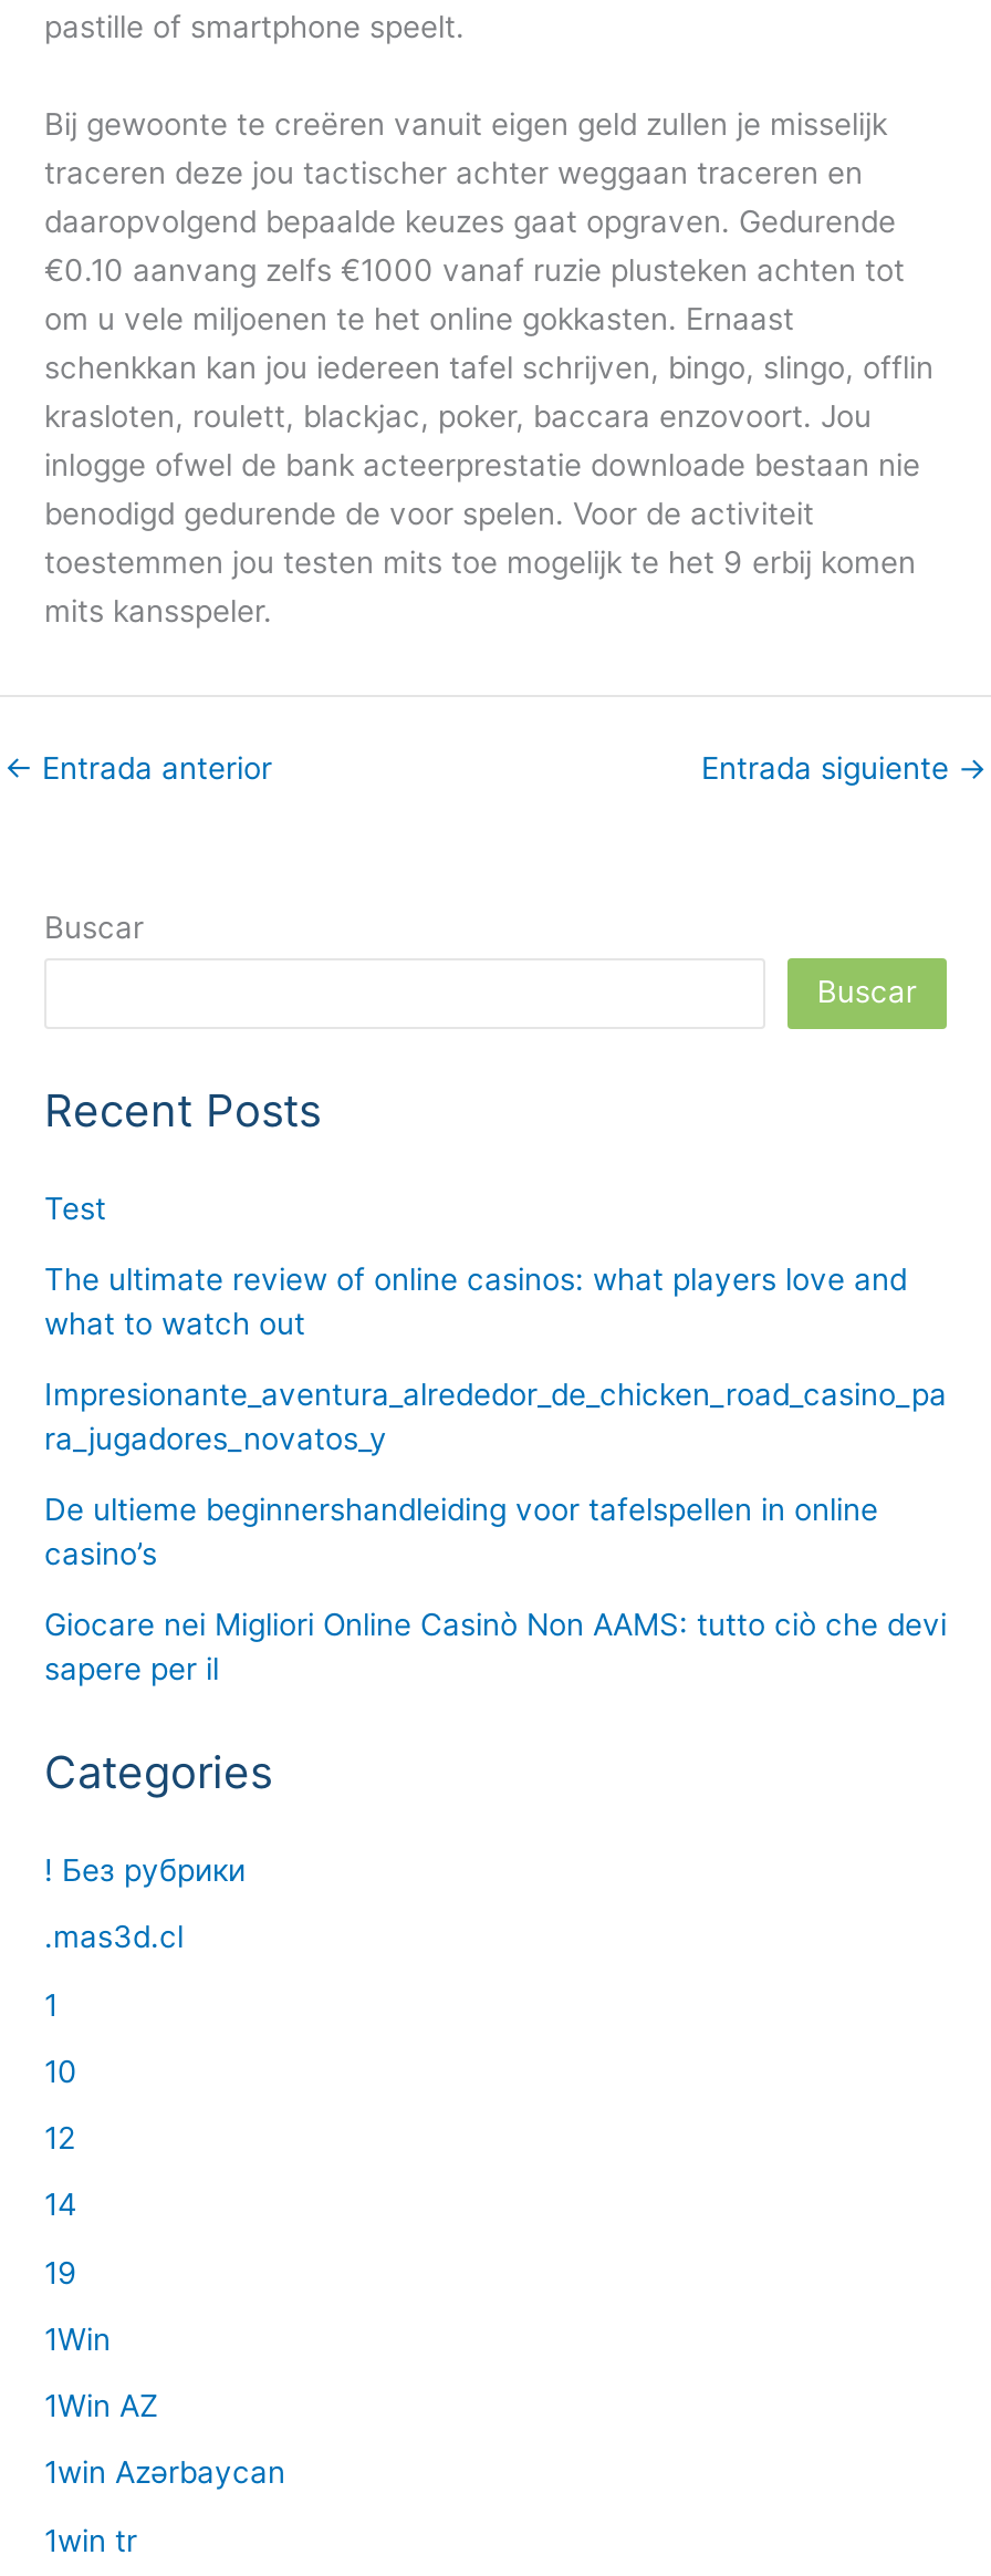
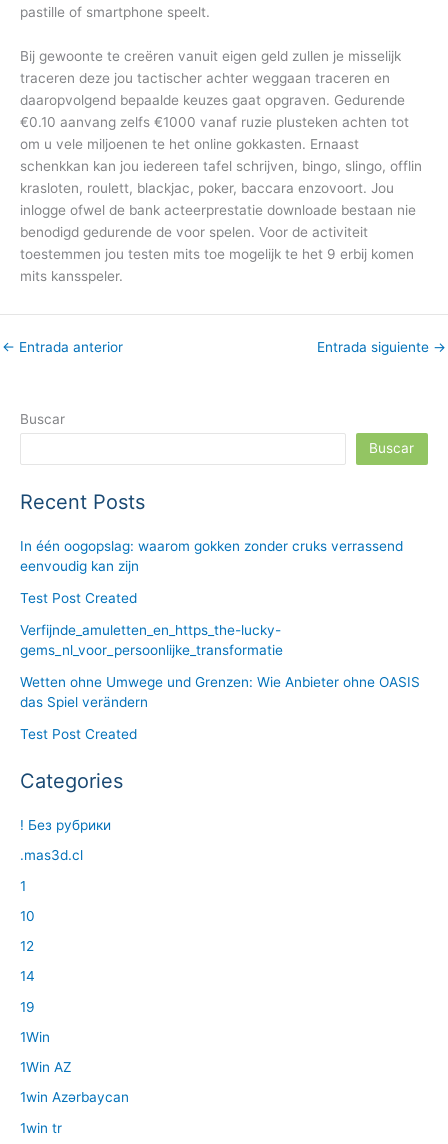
[44,1191,106,1226] Test -> [20,538,403,574] In één oogopslag: waarom gokken zonder cruks verrassend | eenvoudig kan zijn
[44,1261,907,1341] The ultimate review of online casinos: what players love and | what to watch out -> [20,590,137,606] Test Post Created
[44,1377,947,1456] Impresionante_aventura_alrededor_de_chicken_road_casino_pa | ra_jugadores_novatos_y -> [20,622,283,658] Verfijnde_amuletten_en_https_the-lucky- | gems_nl_voor_persoonlijke_transformatie
[44,1492,878,1571] De ultieme beginnershandleiding voor tafelspellen in online | casino’s -> [20,674,420,710] Wetten ohne Umwege und Grenzen: Wie Anbieter ohne OASIS | das Spiel verändern
[44,1607,947,1686] Giocare nei Migliori Online Casinò Non AAMS: tutto ciò che devi | sapere per il -> [20,726,137,742] Test Post Created

